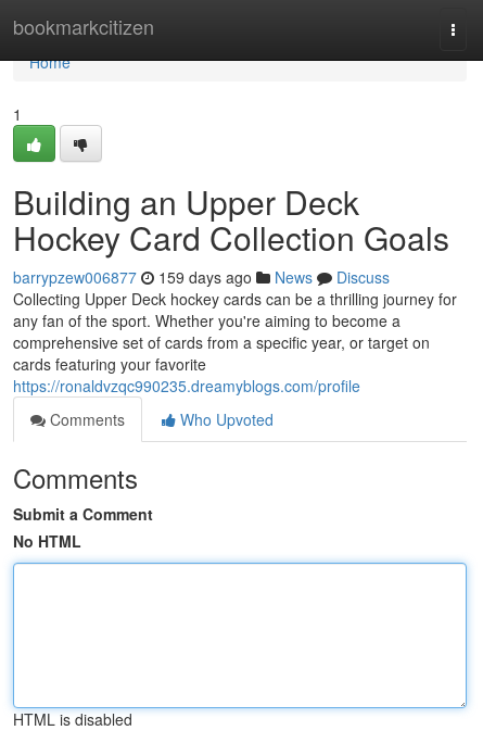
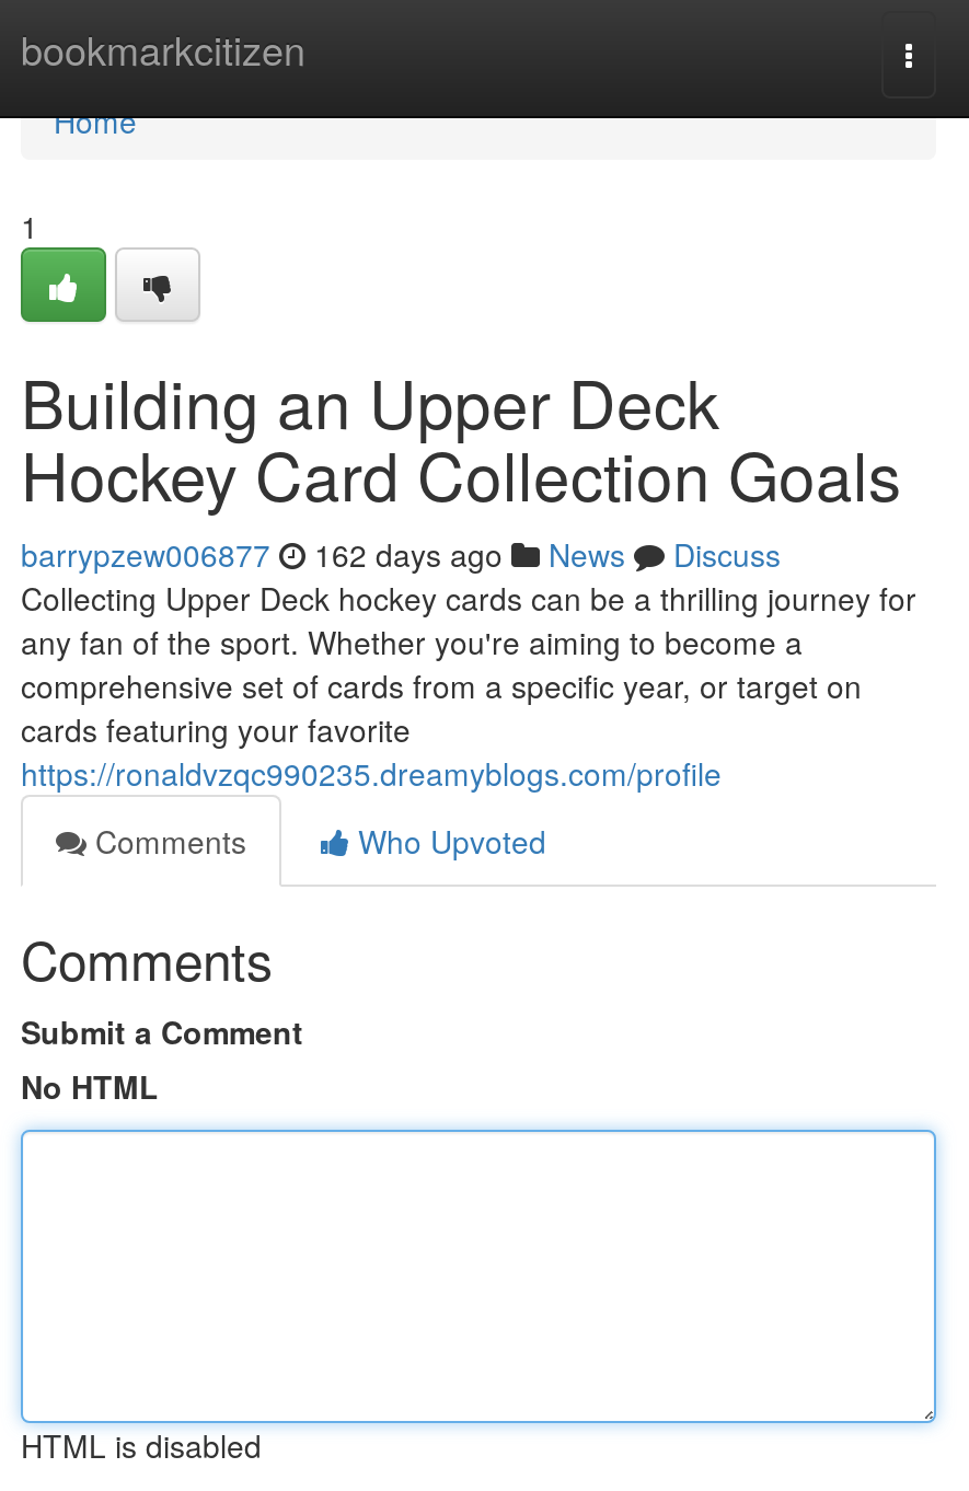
[13,266,390,288] barrypzew006877 159 days ago News Discuss -> [21,532,781,576] barrypzew006877 162 days ago News Discuss

